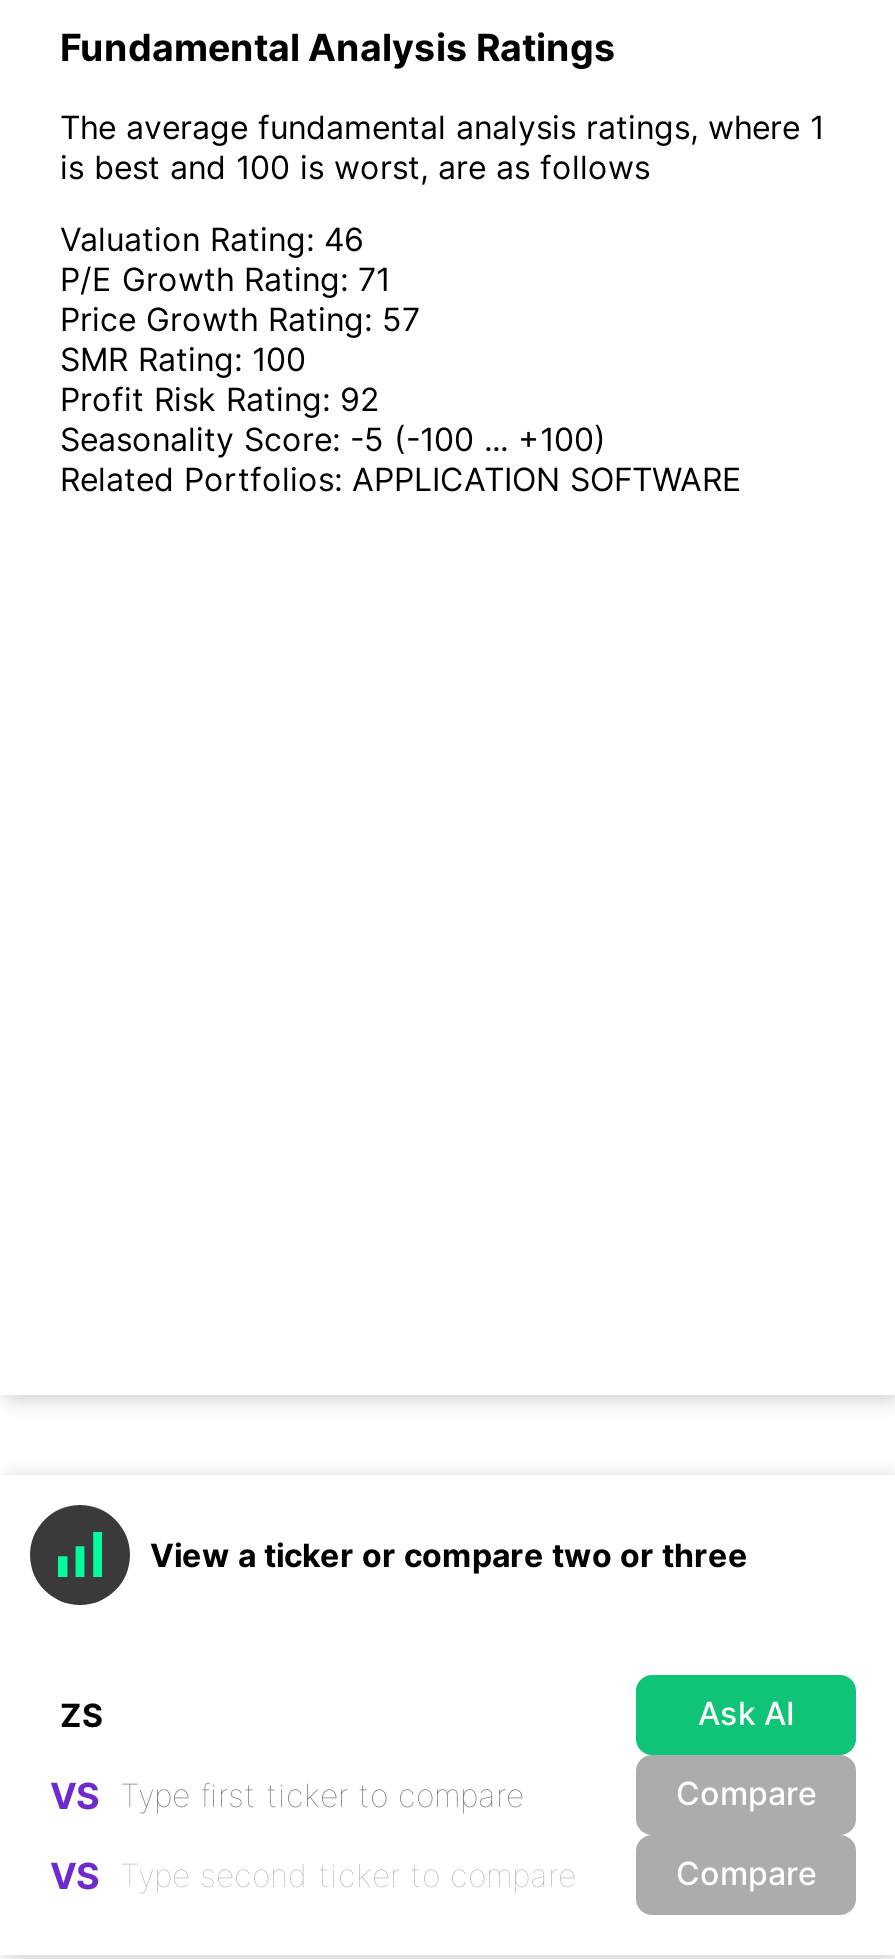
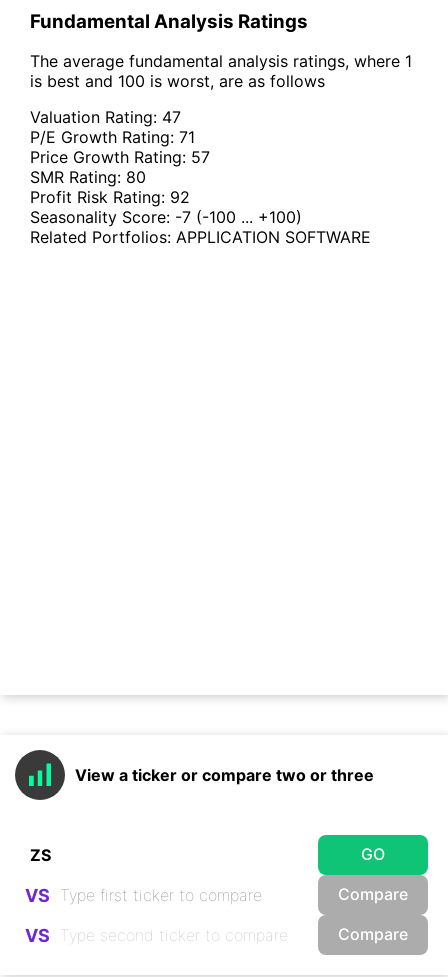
[60,220,364,260] Valuation Rating: 46 -> [30,107,181,127] Valuation Rating: 47
[60,340,306,380] SMR Rating: 100 -> [30,167,146,187] SMR Rating: 80
[60,420,606,460] Seasonality Score: -5 (-100 ... +100) -> [30,207,302,227] Seasonality Score: -7 (-100 ... +100)
[698,1693,794,1733] Ask AI -> [361,844,385,864] GO

